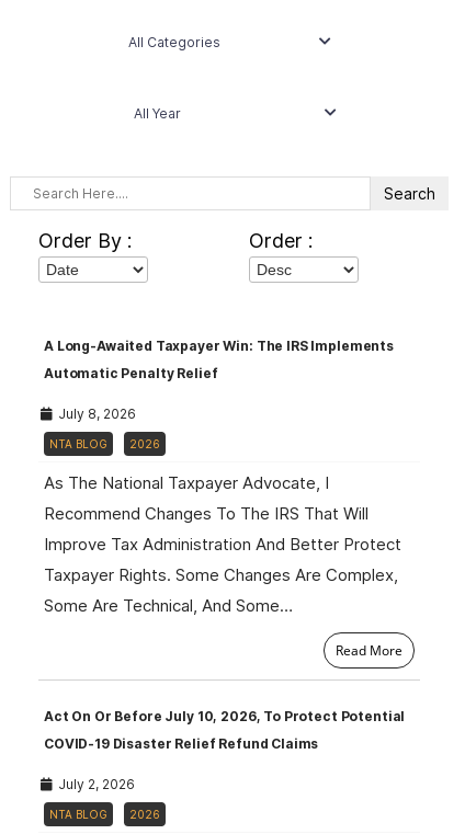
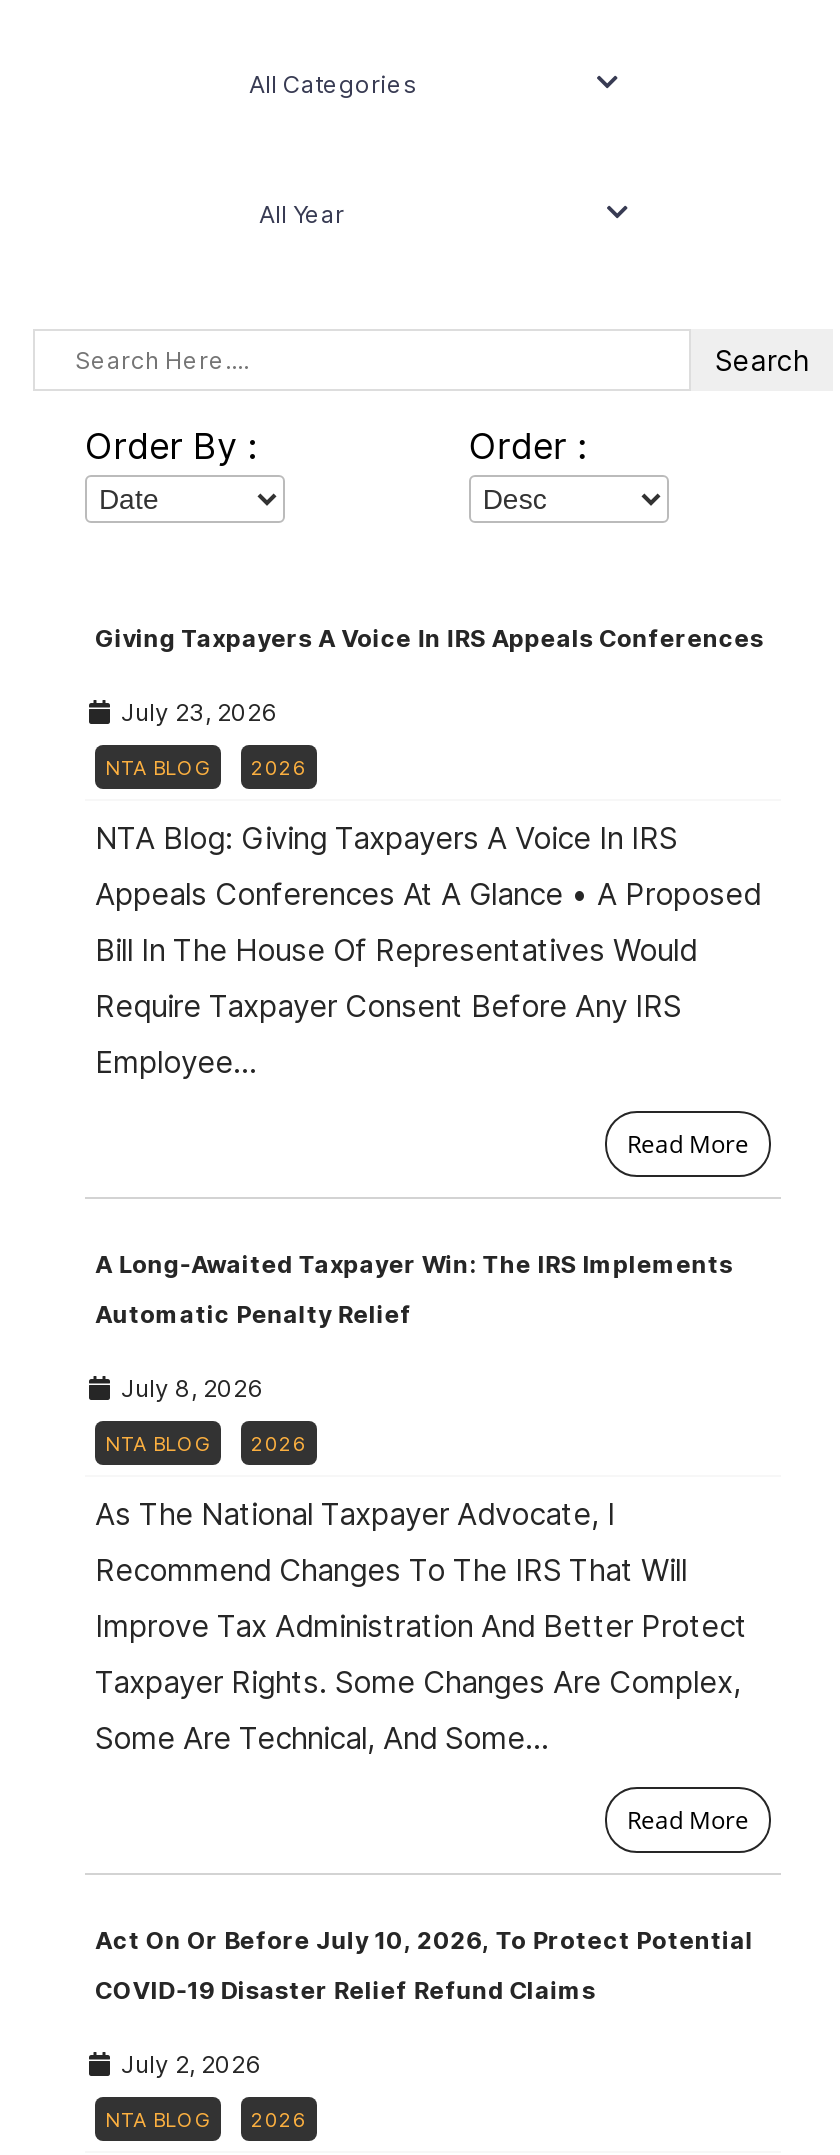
none -> [95,623,764,1161] Giving Taxpayers A Voice In IRS Appeals Conferences | July 23, 2026 | NTA BLOG | 2026 | NTA Blog: Giving Taxpayers A Voice In IRS | Appeals Conferences At A Glance • A Proposed | Bill In The House Of Representatives Would | Require Taxpayer Consent Before Any IRS | Employee… | Read More

